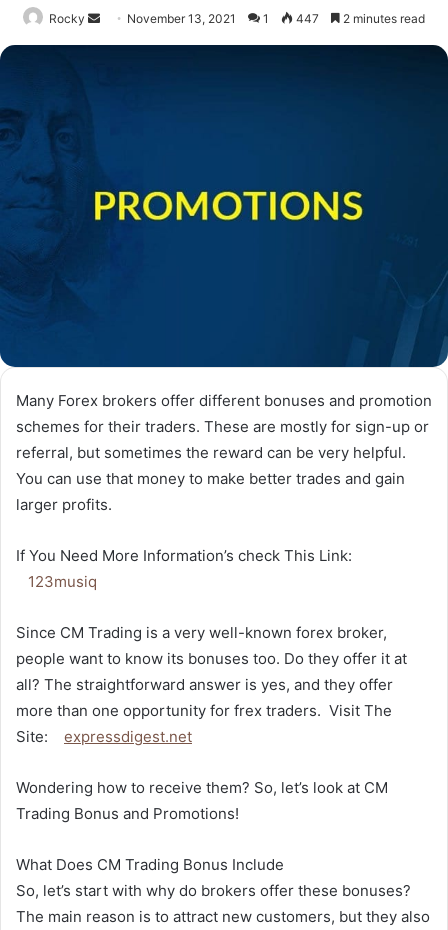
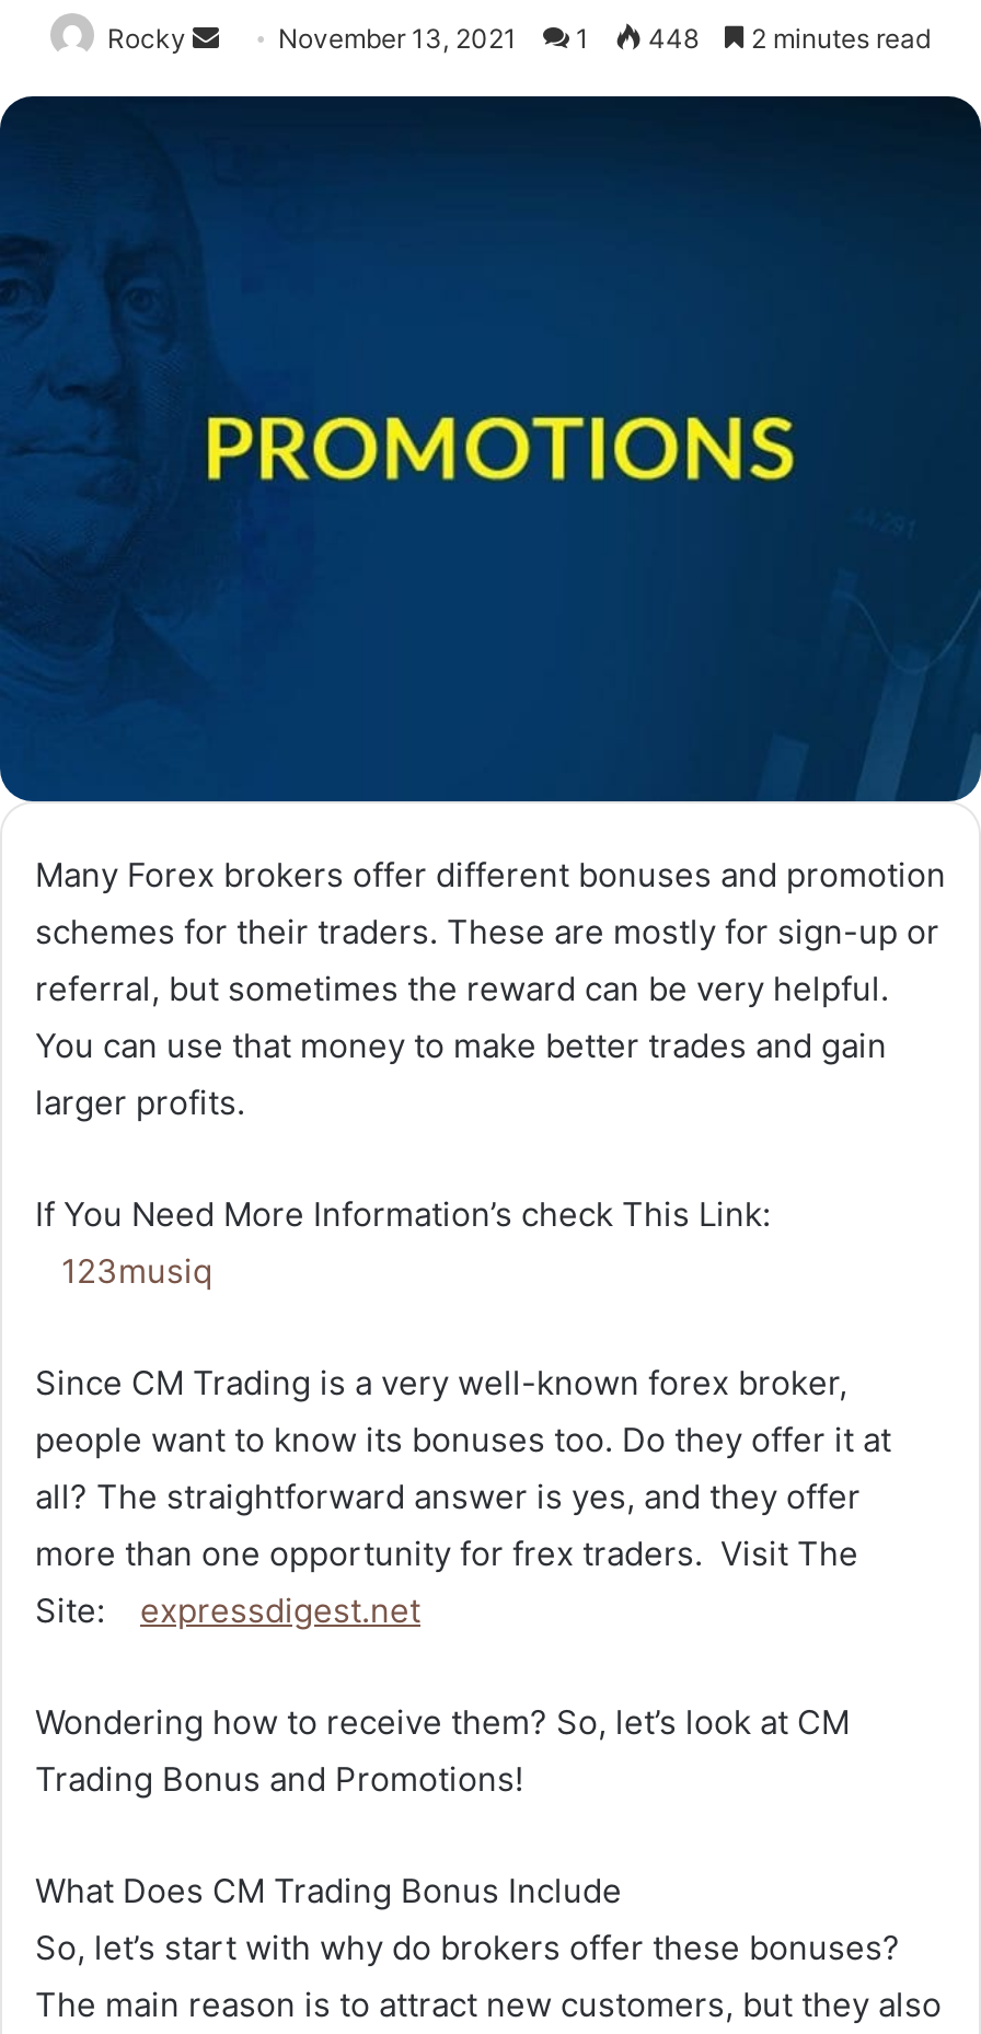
[293,11,319,26] 447 -> [642,22,699,55] 448

